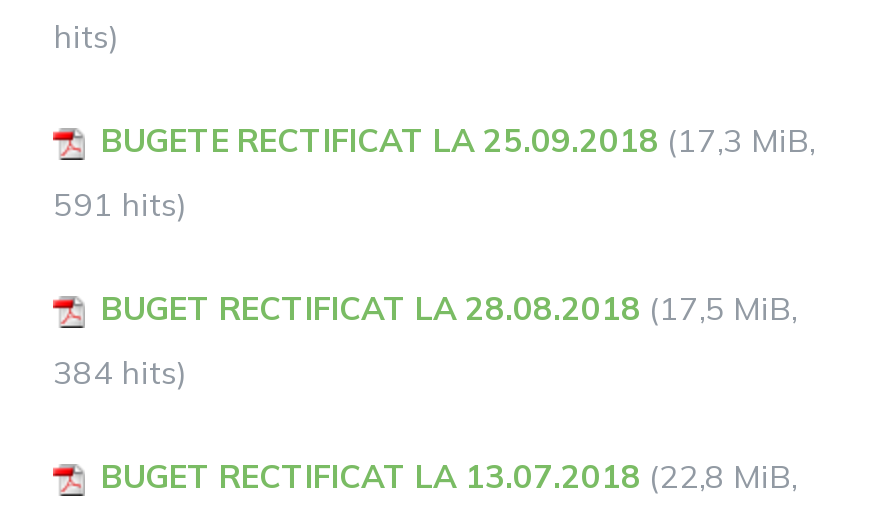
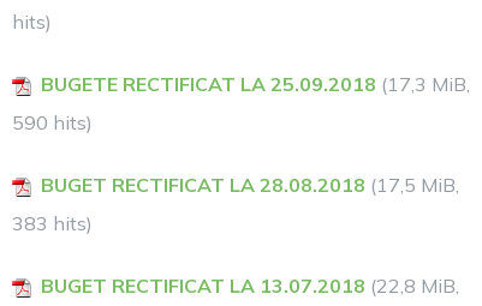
[53,184,187,224] 591 hits) -> [12,110,93,134] 590 hits)
[53,352,187,392] 384 hits) -> [12,211,93,235] 383 hits)

